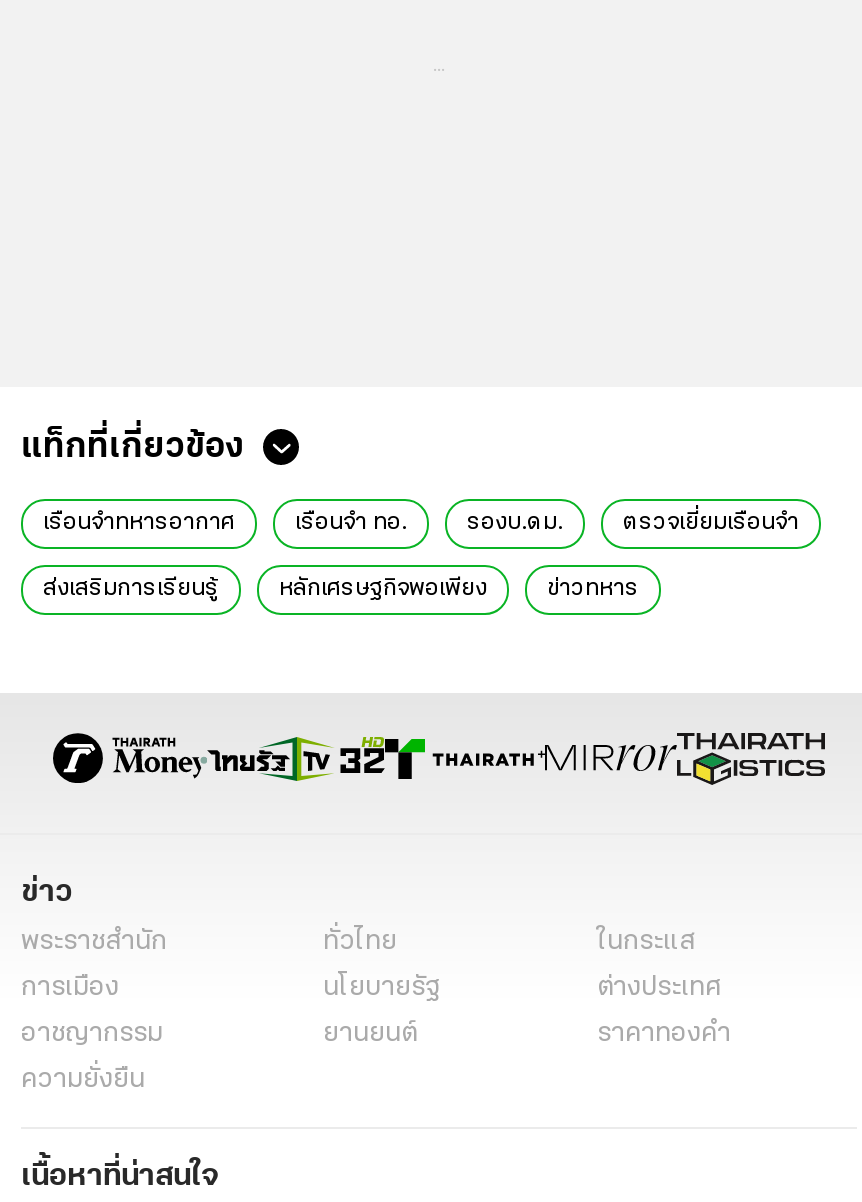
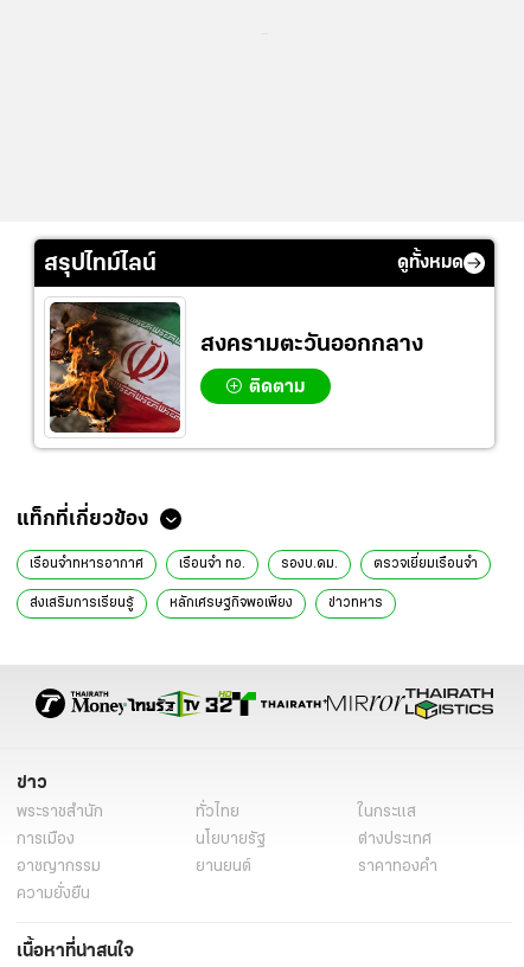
none -> [44,252,464,276] สรุปไทม์ไลน์ | ดูทั้งหมด
none -> [49,301,423,434] [image] | สงครามตะวันออกกลาง | ติดตาม

